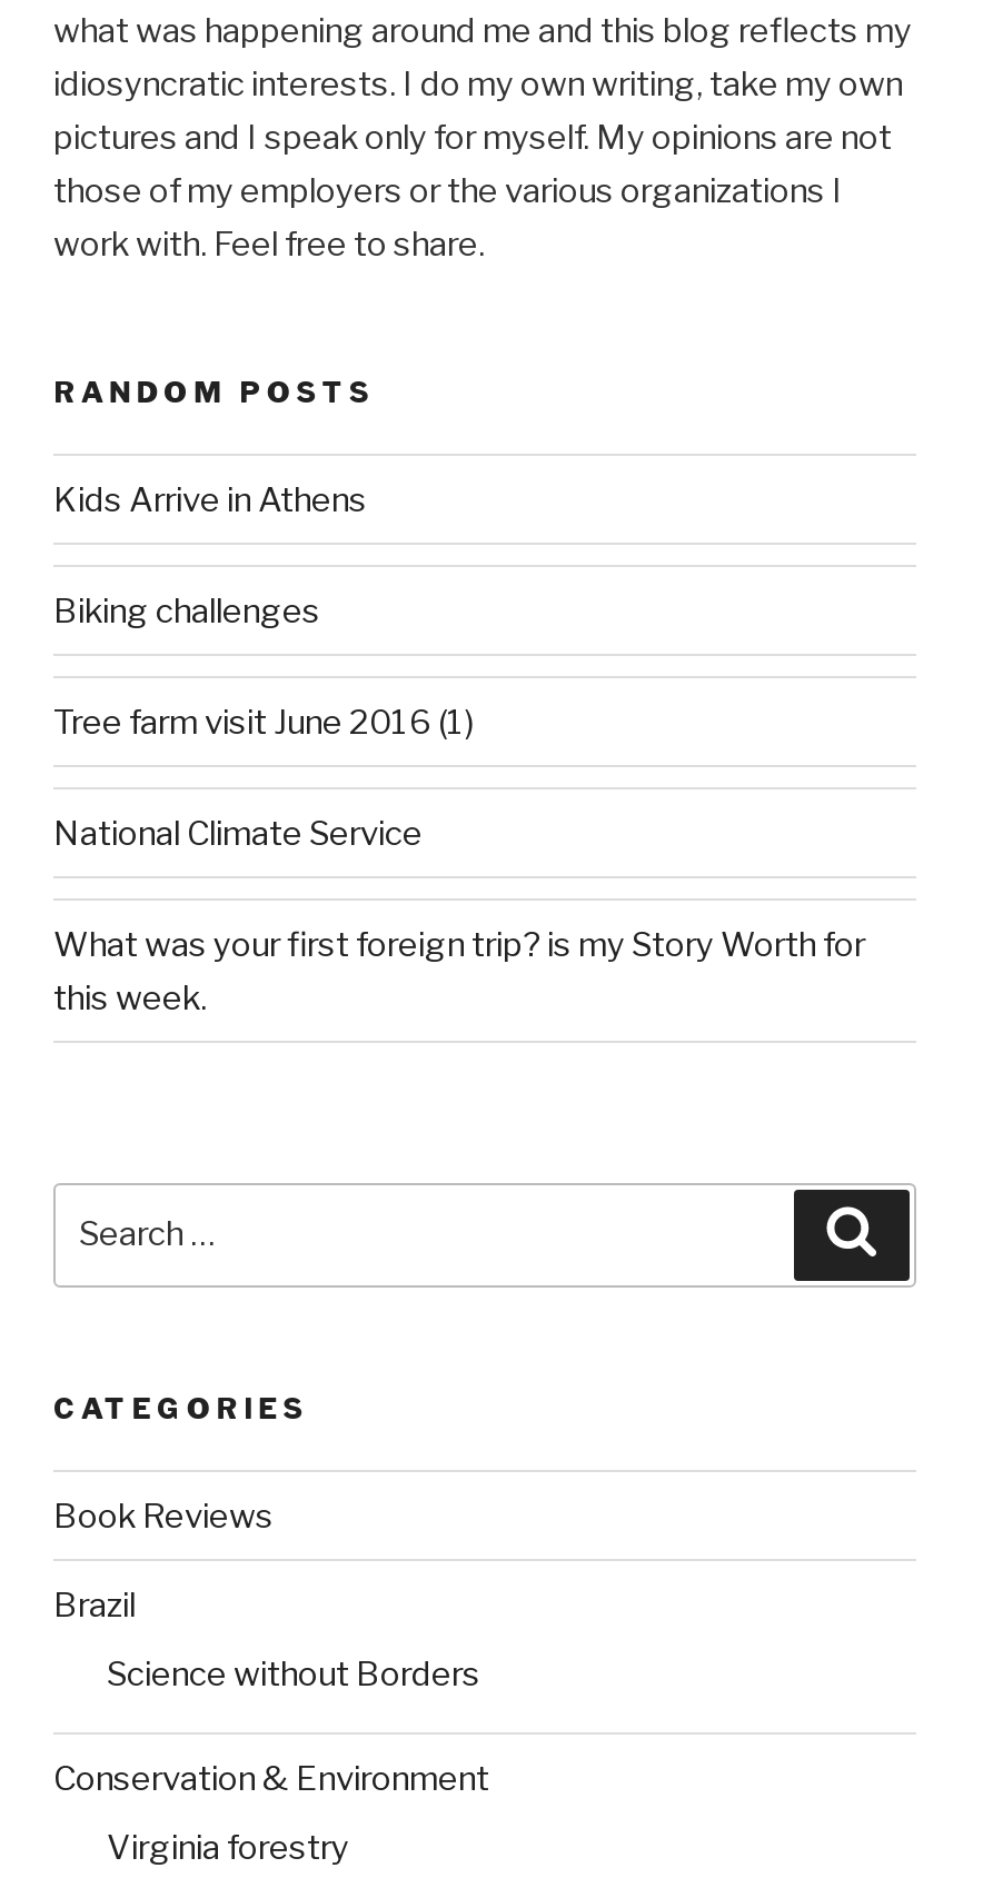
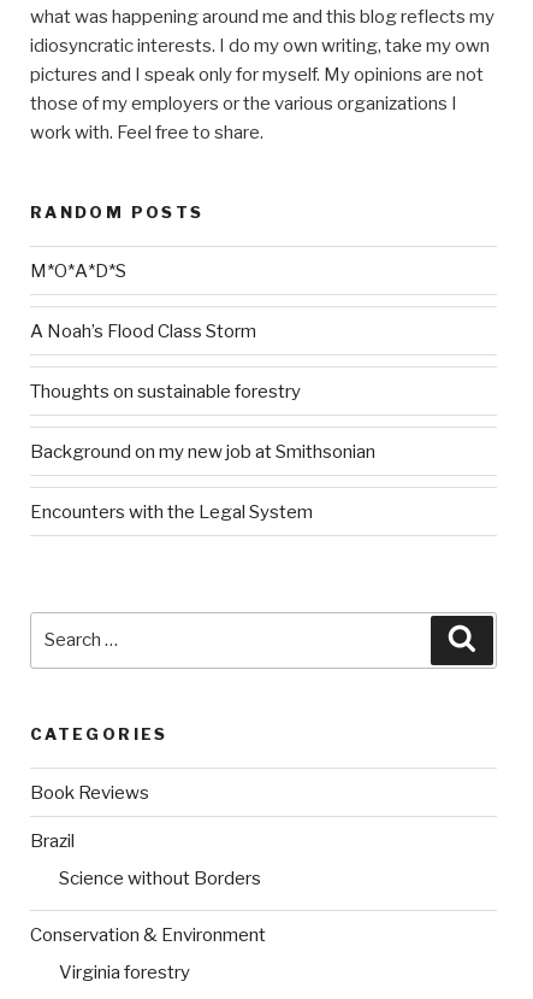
[53,479,367,519] Kids Arrive in Athens -> [30,260,126,282] M*O*A*D*S
[53,591,320,631] Biking challenges -> [30,320,256,342] A Noah’s Flood Class Storm
[53,702,474,742] Tree farm visit June 2016 (1) -> [30,380,301,402] Thoughts on sustainable forestry
[53,813,423,853] National Climate Service -> [30,441,375,462] Background on my new job at Smithsonian
[53,924,865,1018] What was your first foreign trip? is my Story Worth for | this week. -> [30,501,313,523] Encounters with the Legal System

